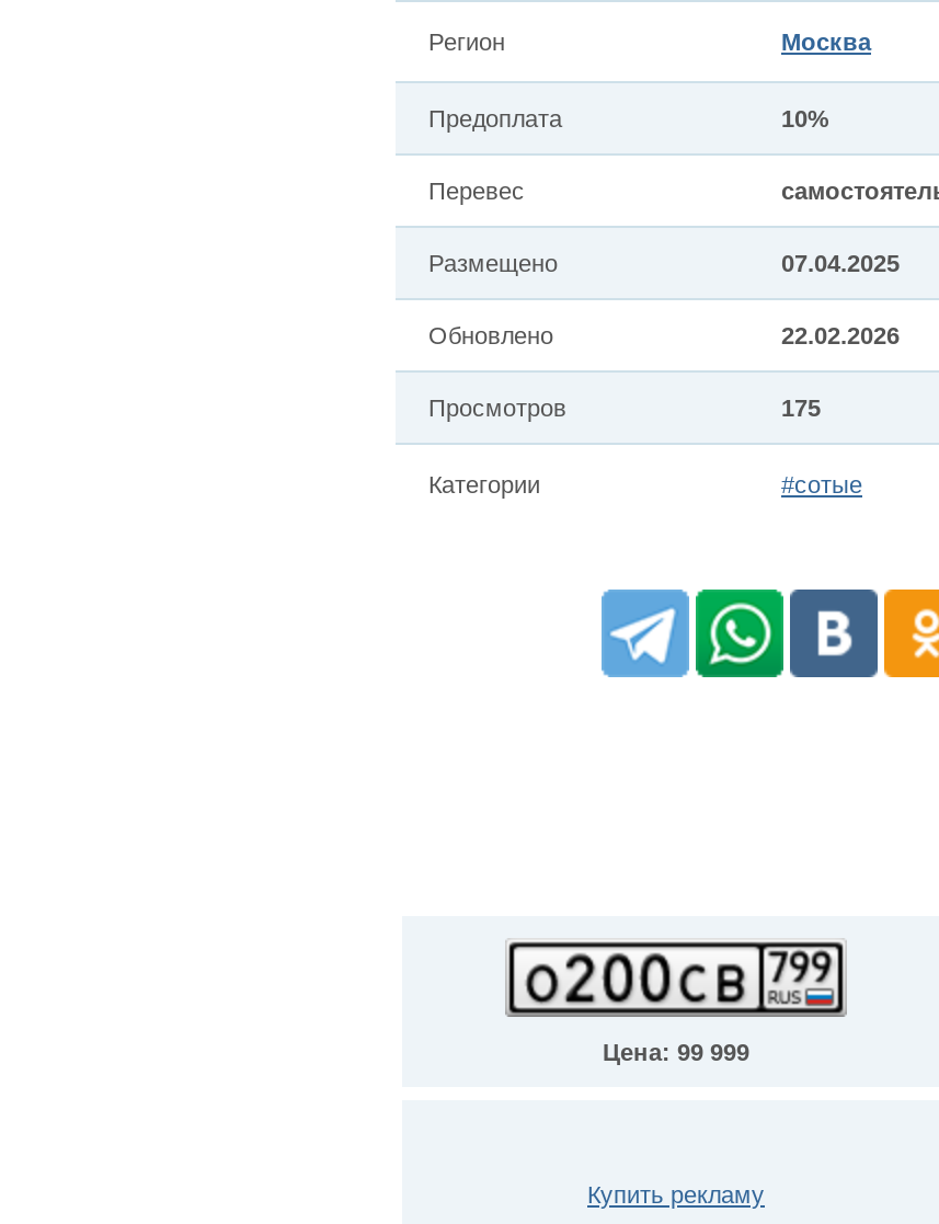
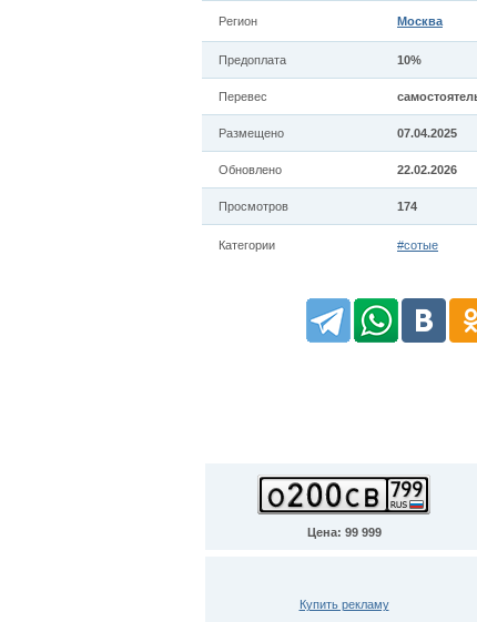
[781,394,821,420] 175 -> [397,199,417,213] 174

